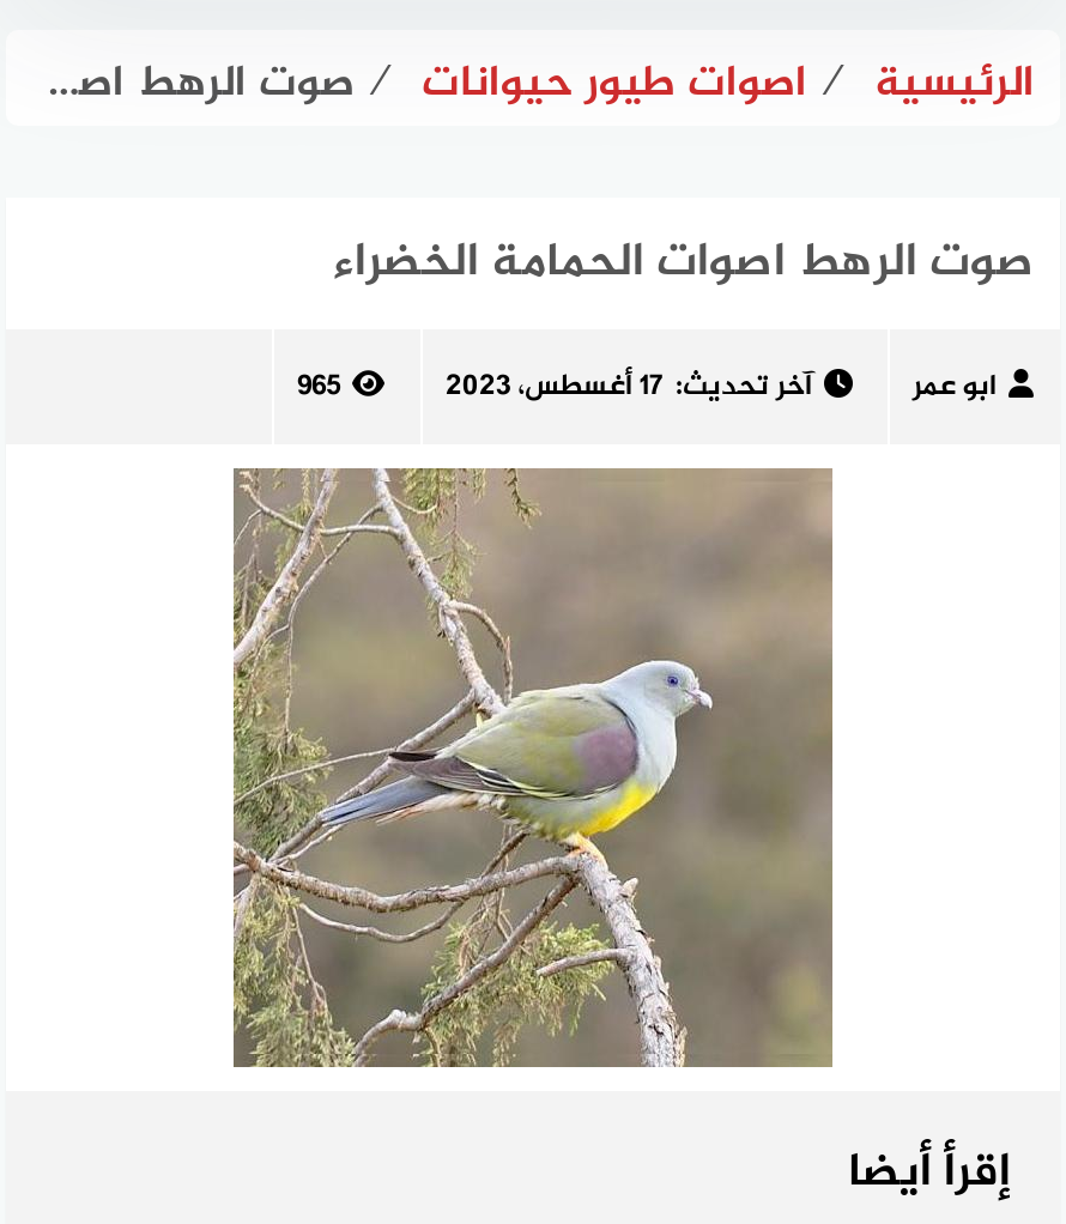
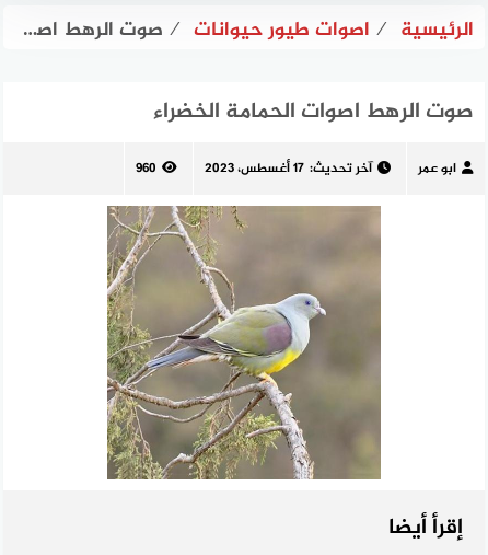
[297,363,340,411] 965 -> [135,158,156,180] 960

